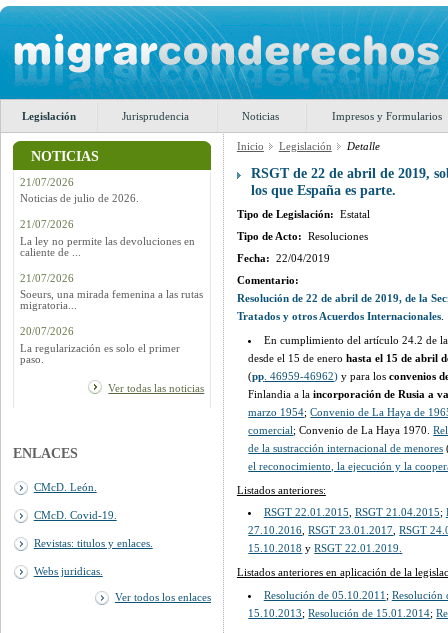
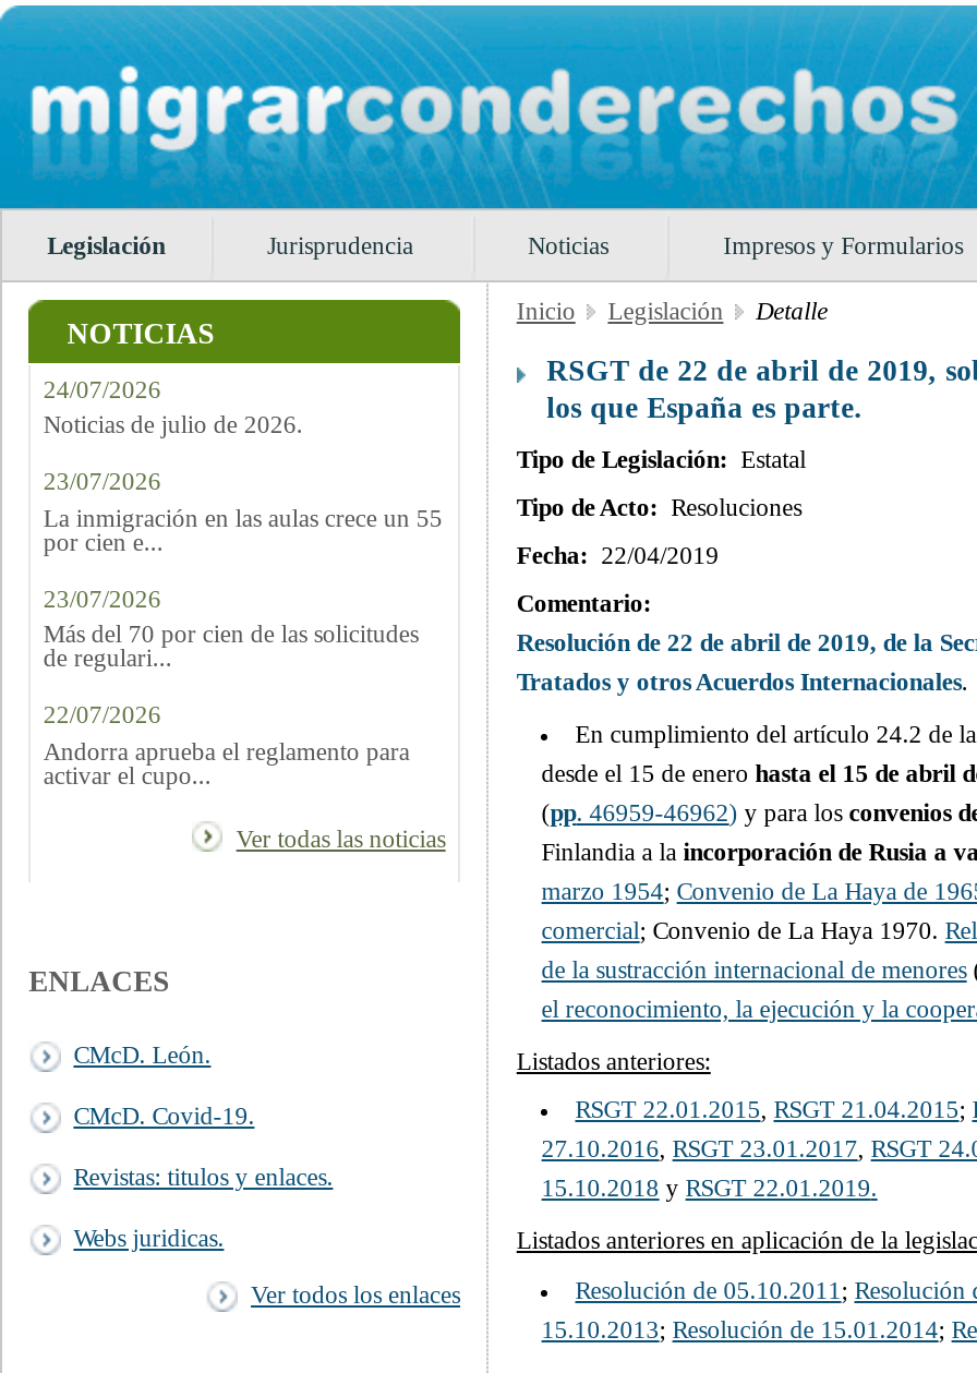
[20,176,74,188] 21/07/2026 -> [43,375,161,402] 24/07/2026
[20,218,195,258] 21/07/2026 | La ley no permite las devoluciones en | caliente de ... -> [43,468,442,555] 23/07/2026 | La inmigración en las aulas crece un 55 | por cien e...
[20,272,203,311] 21/07/2026 | Soeurs, una mirada femenina a las rutas | migratoria... -> [43,585,418,672] 23/07/2026 | Más del 70 por cien de las solicitudes | de regulari...
[20,325,180,365] 20/07/2026 | La regularización es solo el primer | paso. -> [43,702,410,789] 22/07/2026 | Andorra aprueba el reglamento para | activar el cupo...

